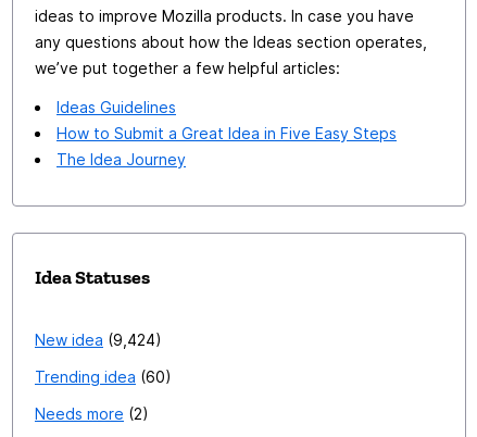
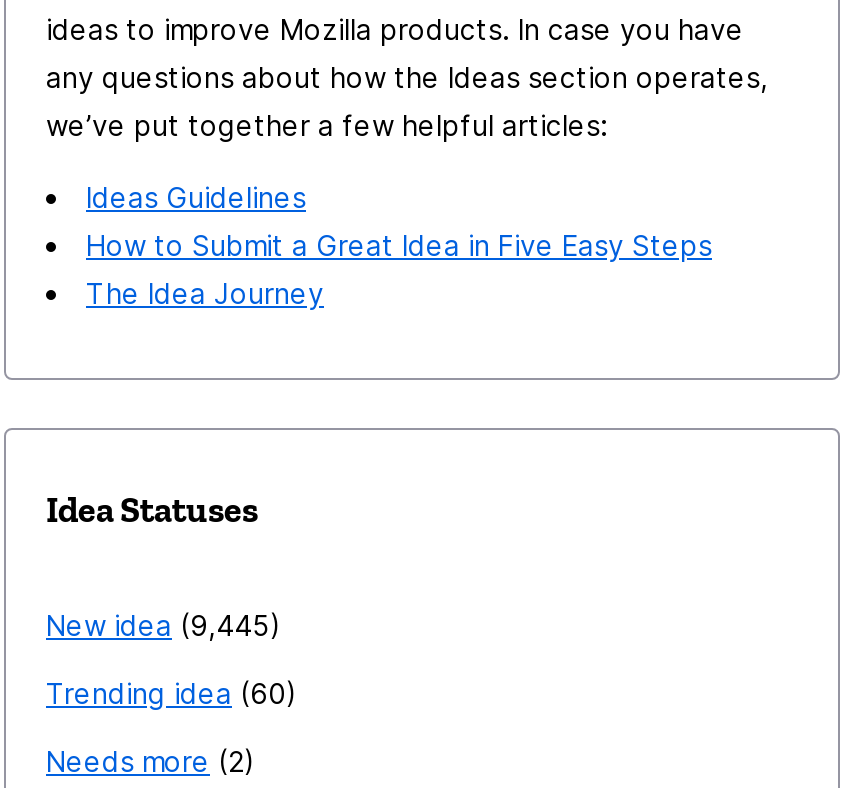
[35,330,155,349] New idea 9,424 -> [46,608,270,642] New idea 9,445

